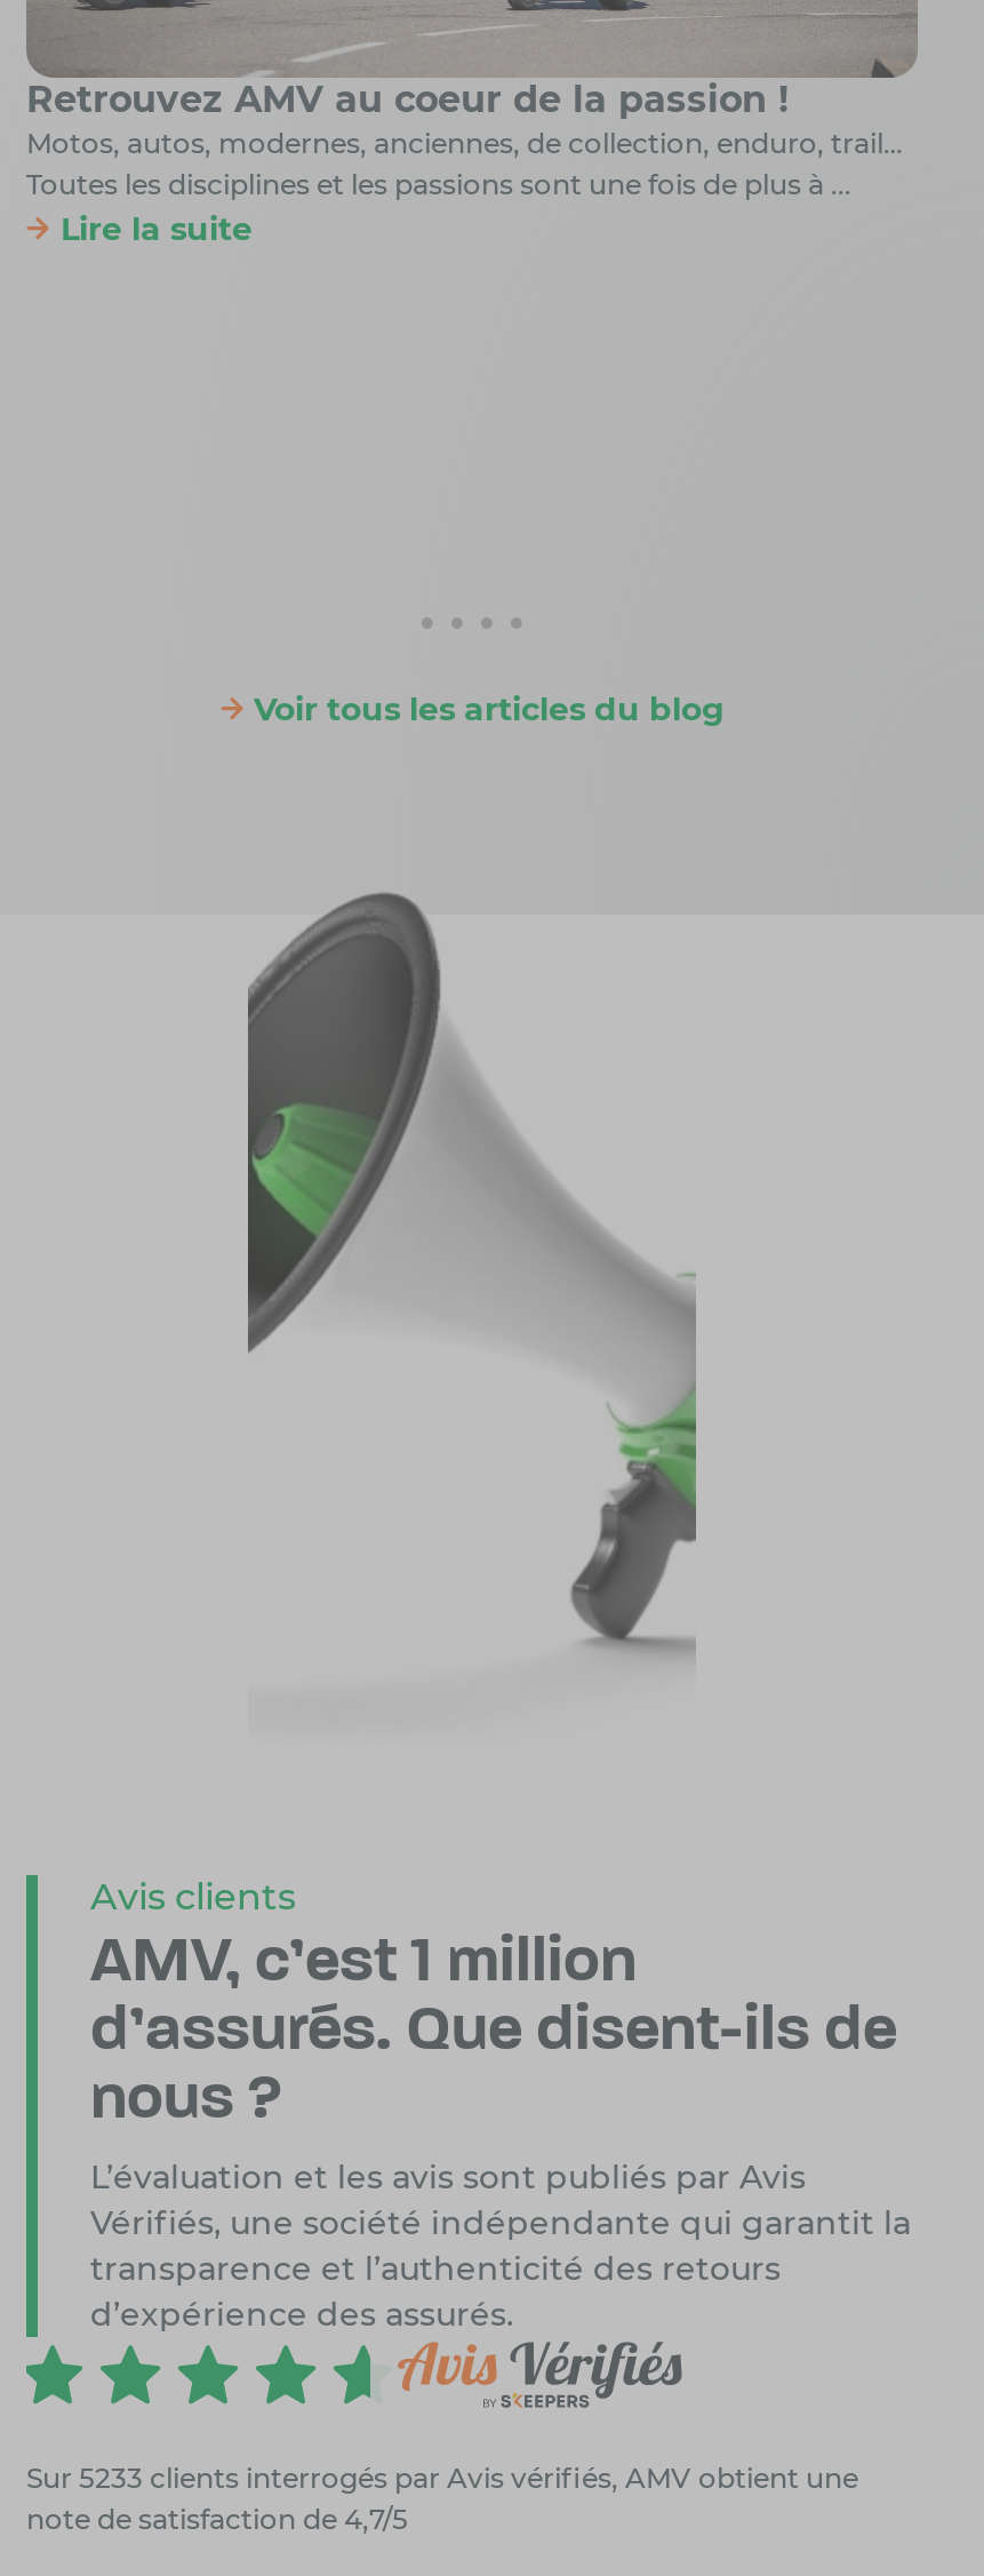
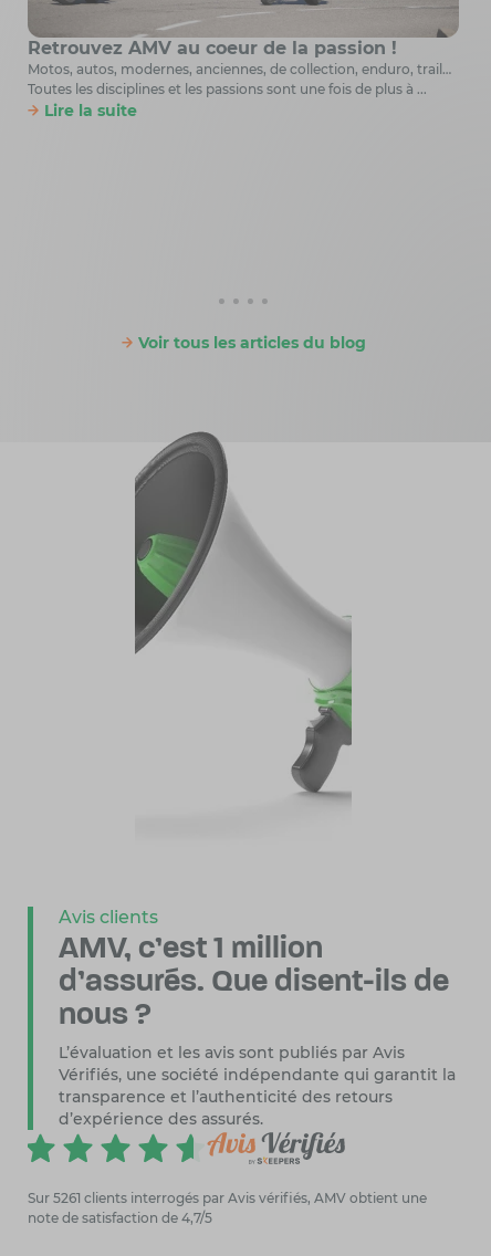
[26,2461,858,2496] Sur 5233 clients interrogés par Avis vérifiés, AMV obtient une -> [28,1190,427,1207] Sur 5261 clients interrogés par Avis vérifiés, AMV obtient une

